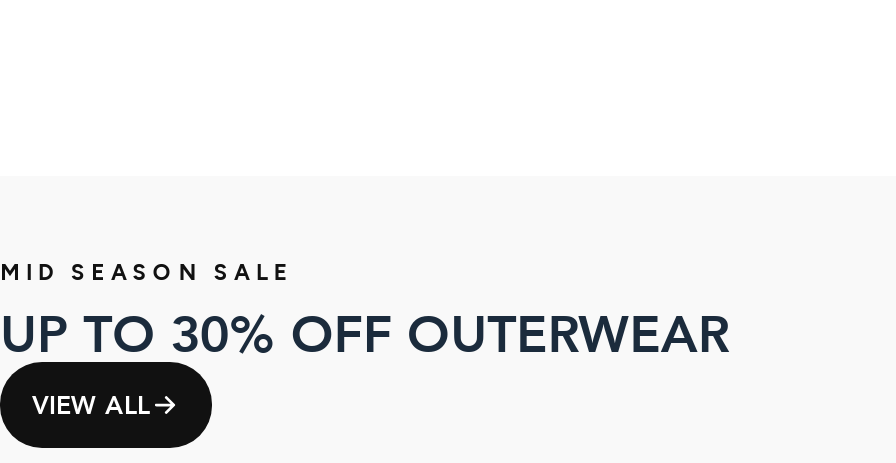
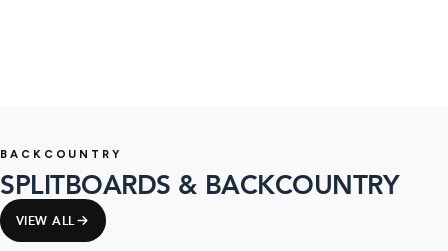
[0,259,729,367] MID SEASON SALE | UP TO 30% OFF OUTERWEAR -> [0,147,398,201] BACKCOUNTRY | SPLITBOARDS & BACKCOUNTRY

